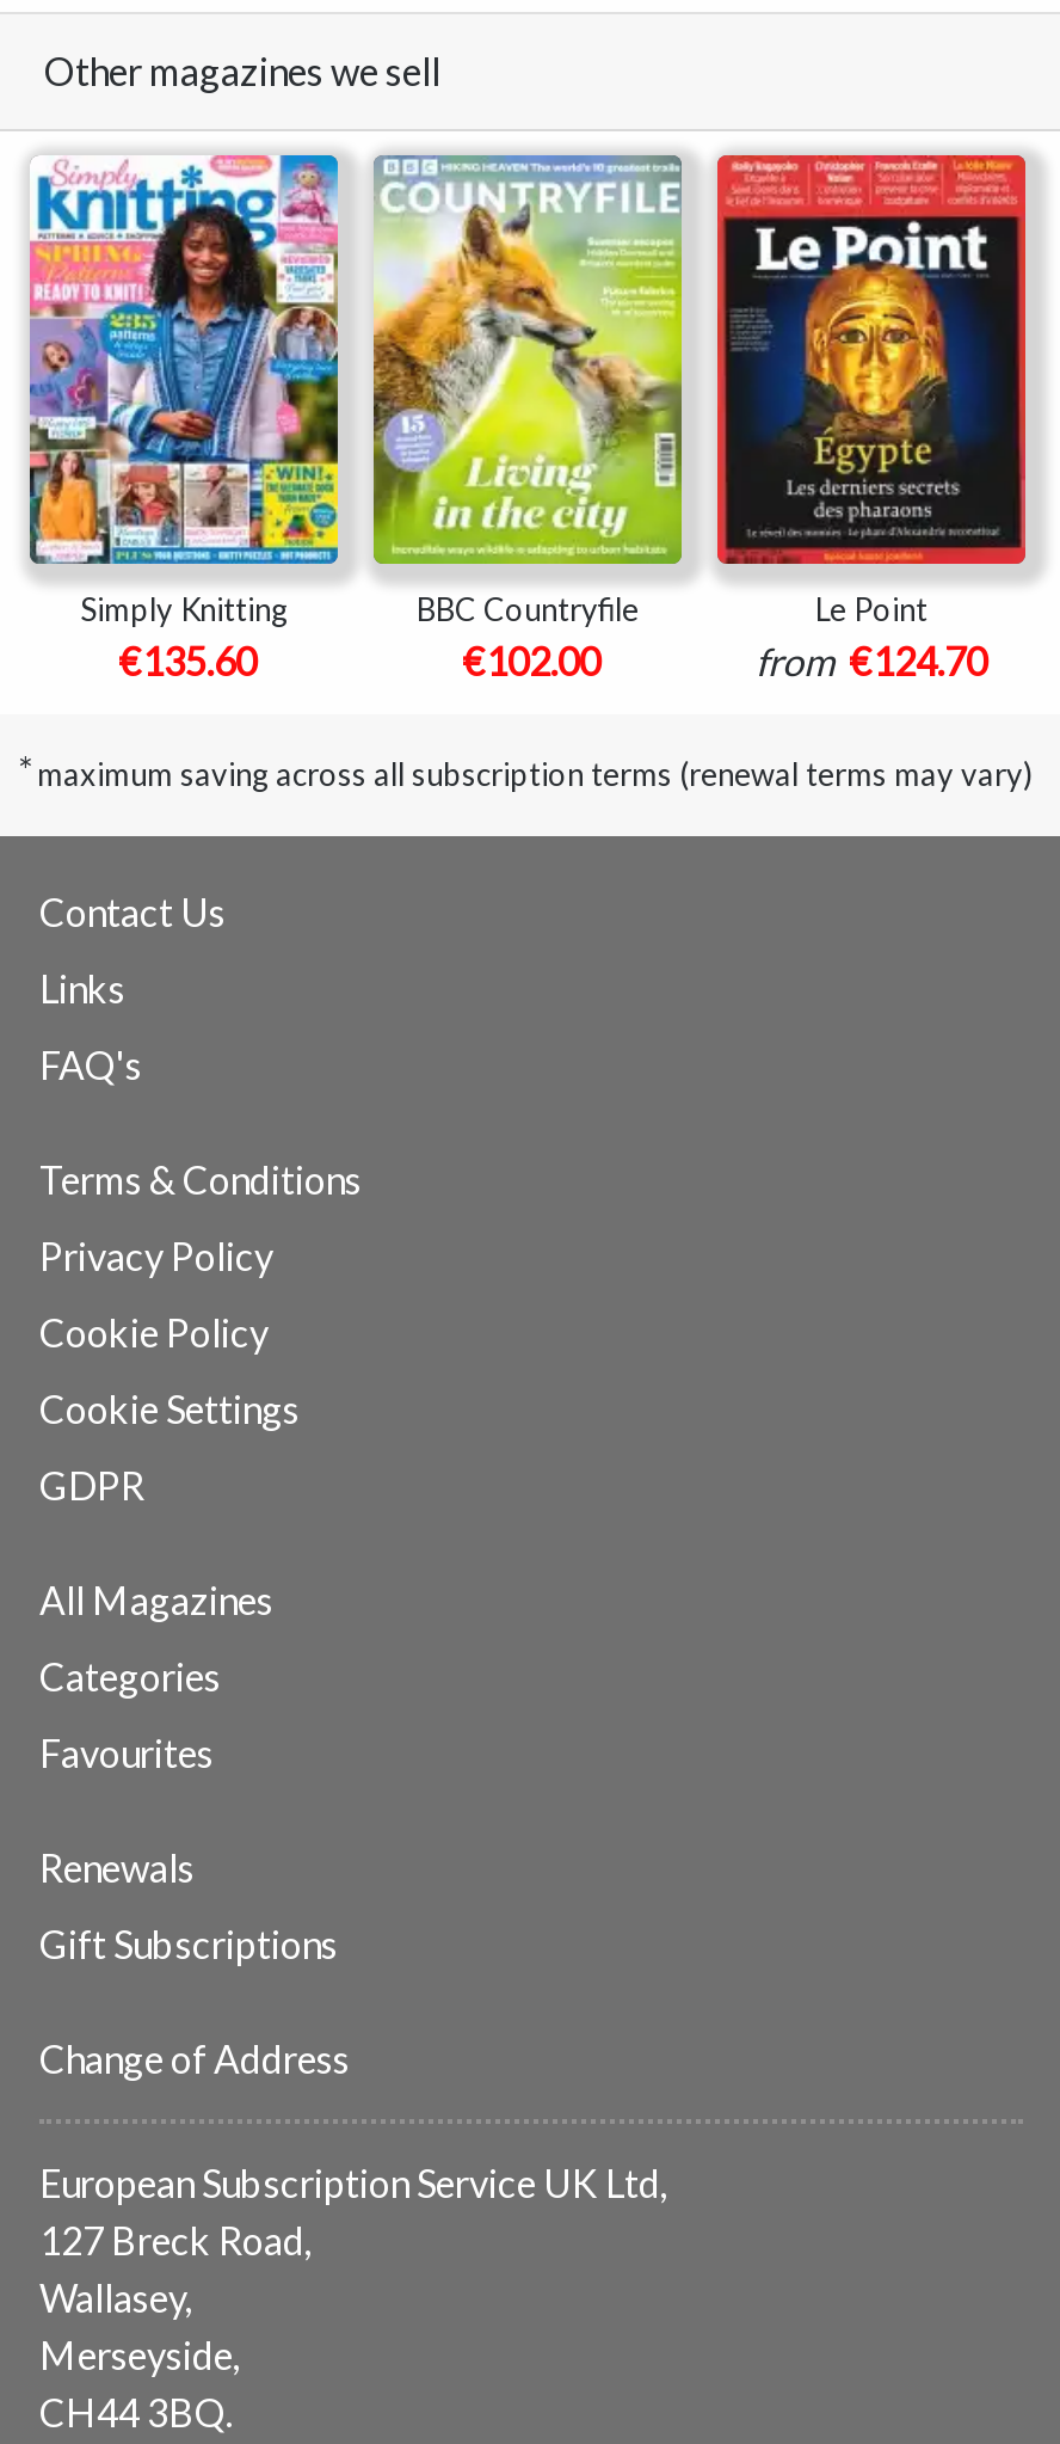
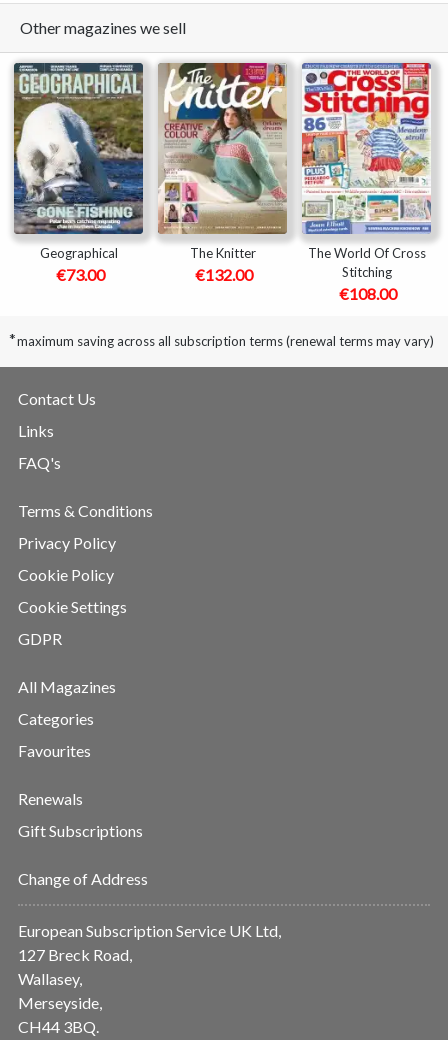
[27,153,340,684] [image] | Simply Knitting | €135.60 -> [13,62,144,284] [image] | Geographical | €73.00
[371,153,684,684] [image] | BBC Countryfile | €102.00 -> [158,62,287,284] [image] | The Knitter | €132.00
[715,153,1028,684] [image] | Le Point | from €124.70 -> [301,62,432,303] [image] | The World Of Cross | Stitching | €108.00

